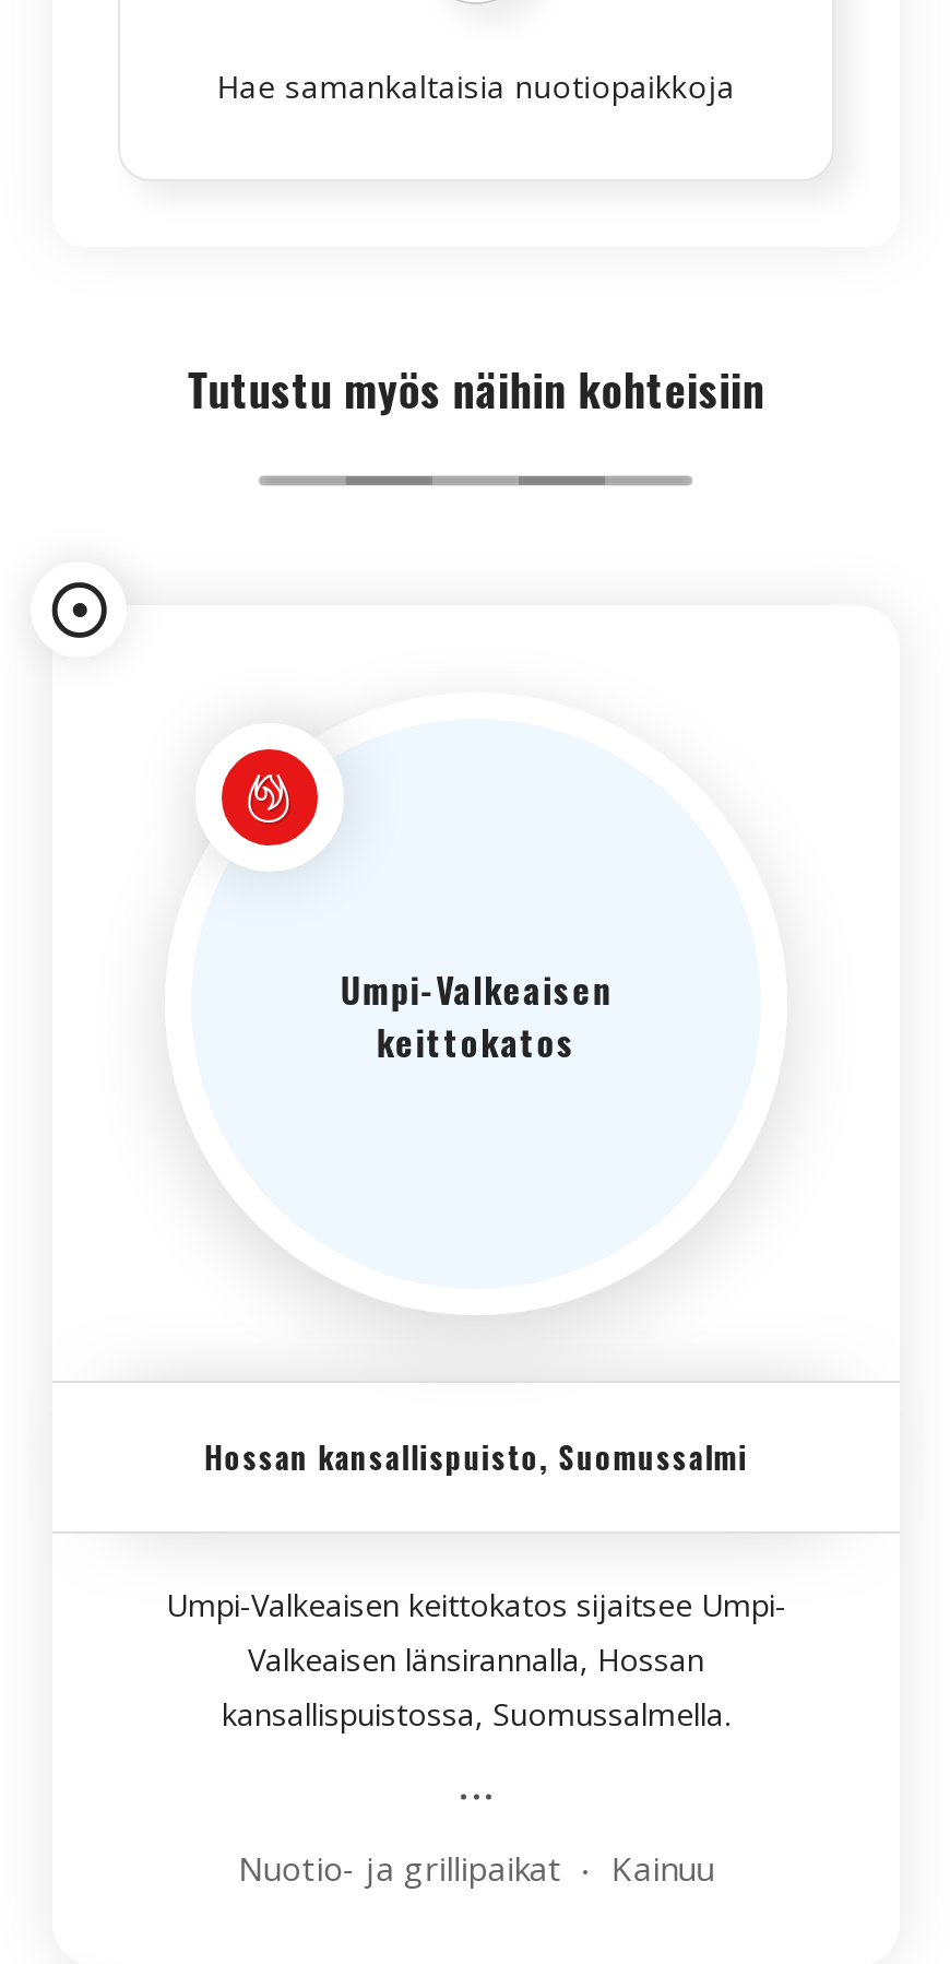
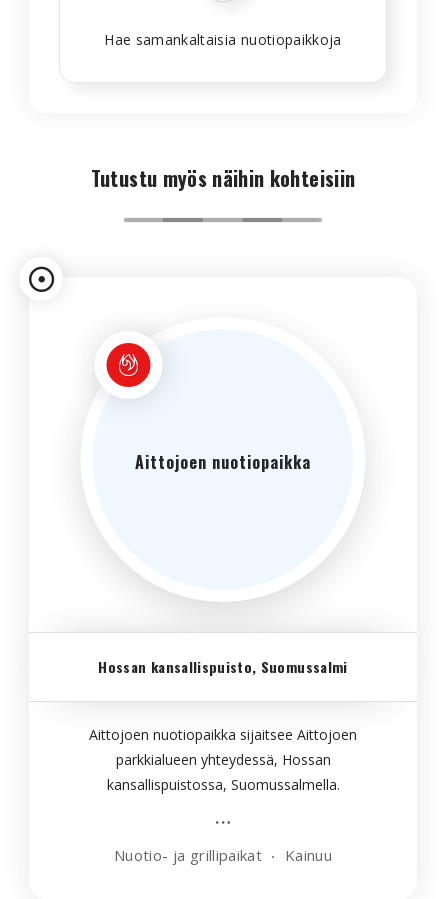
[340,962,612,1067] Umpi-Valkeaisen | keittokatos -> [135,450,311,474] Aittojoen nuotiopaikka
[166,1584,786,1625] Umpi-Valkeaisen keittokatos sijaitsee Umpi- -> [89,725,357,744] Aittojoen nuotiopaikka sijaitsee Aittojoen
[248,1638,704,1680] Valkeaisen länsirannalla, Hossan -> [115,750,330,769] parkkialueen yhteydessä, Hossan

